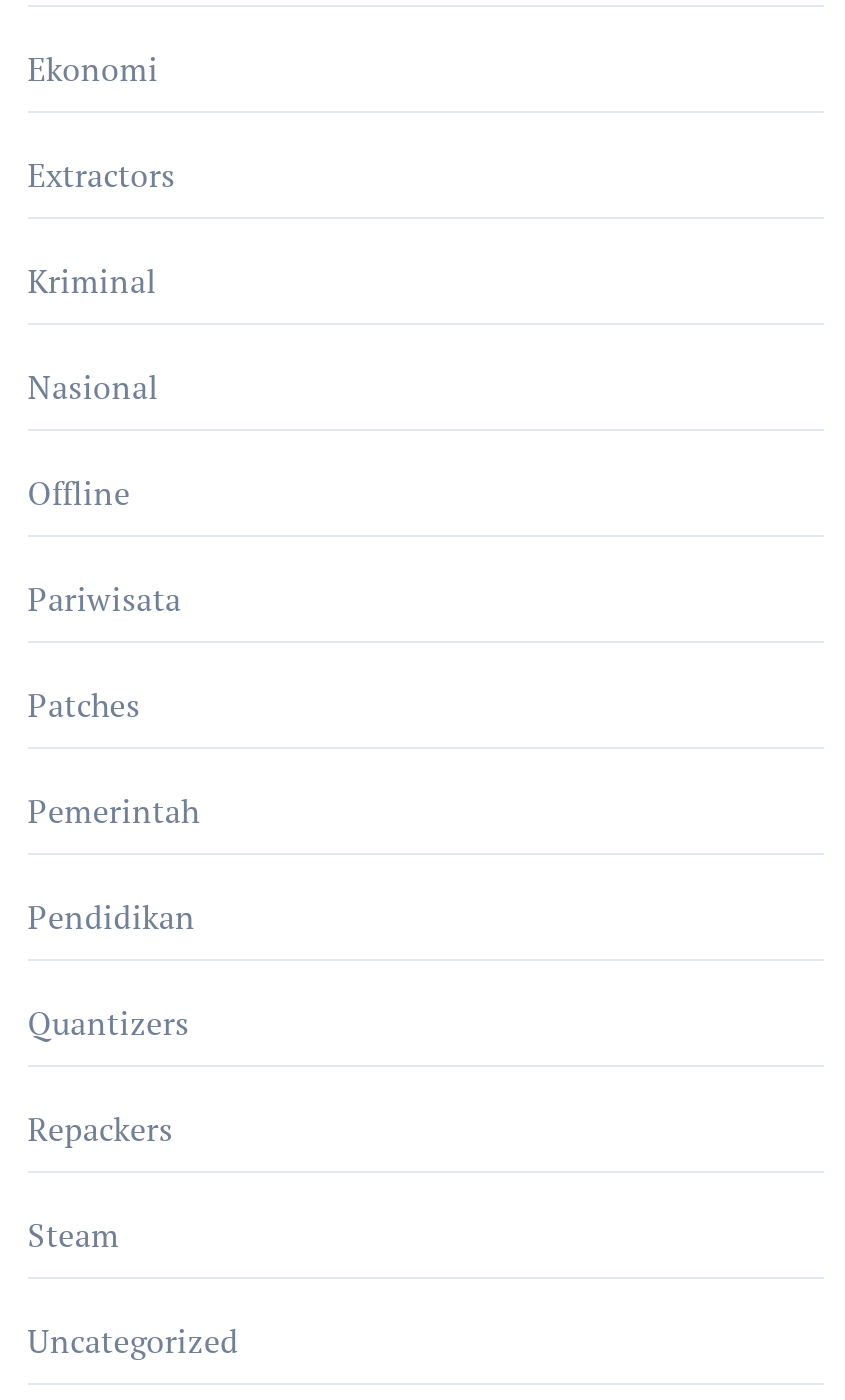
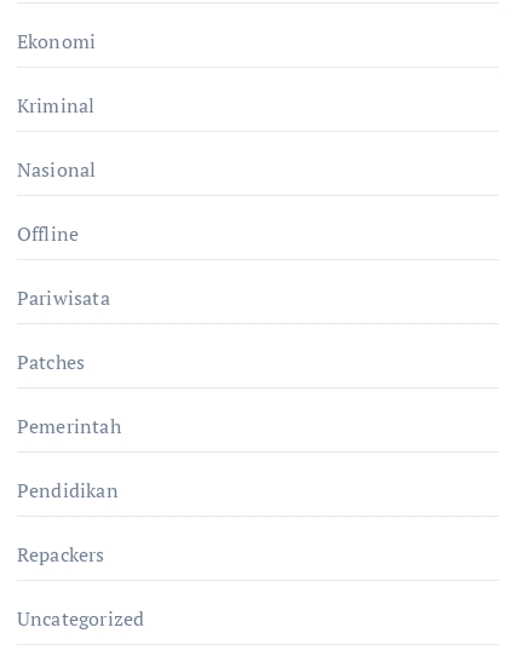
[28,152,176,196] Extractors -> none
[28,1000,190,1044] Quantizers -> none
[28,1212,120,1256] Steam -> none

